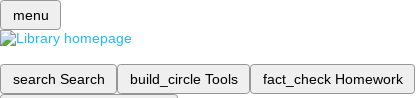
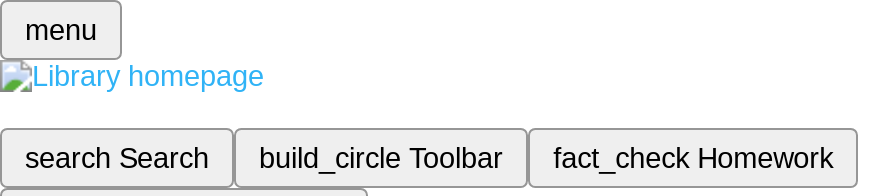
[129,71,237,87] build_circle Tools -> [259,142,503,174] build_circle Toolbar

